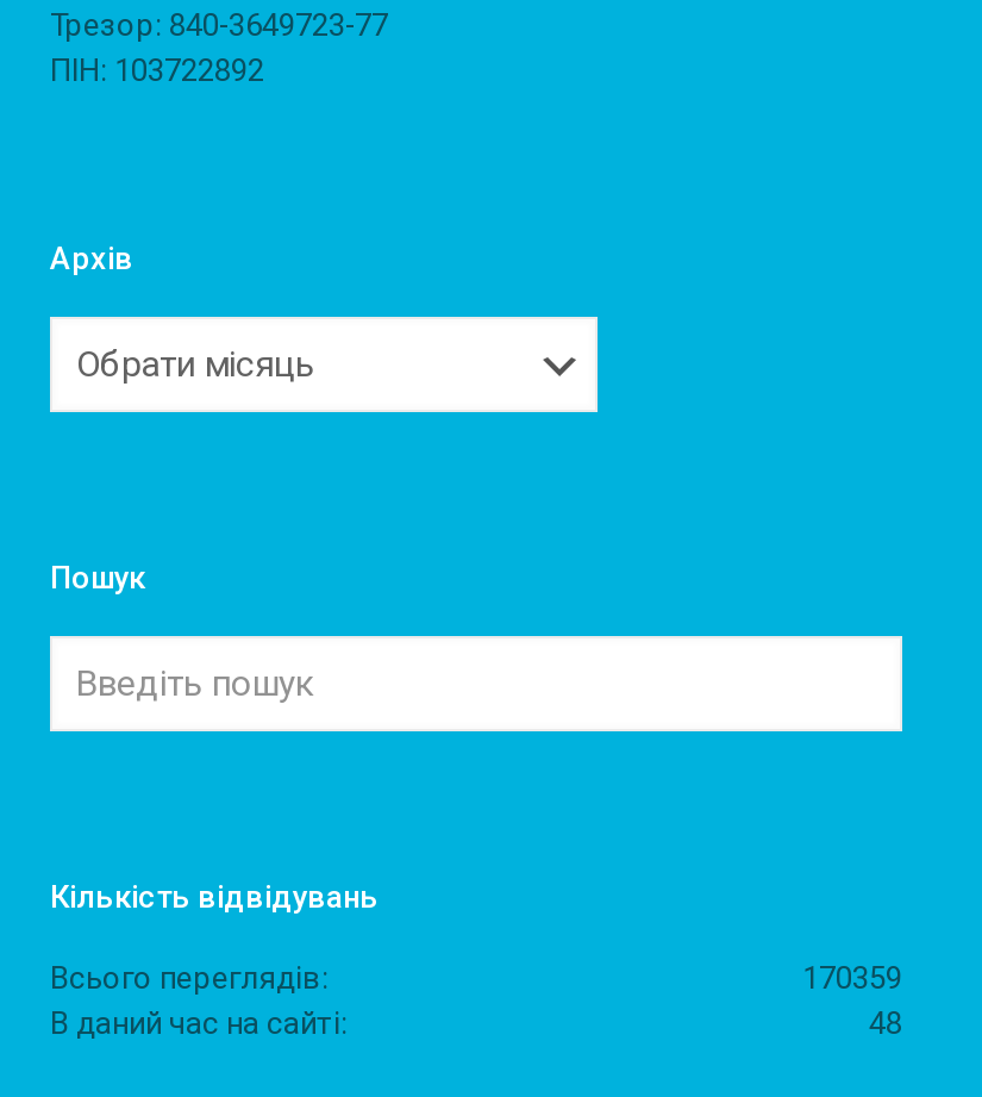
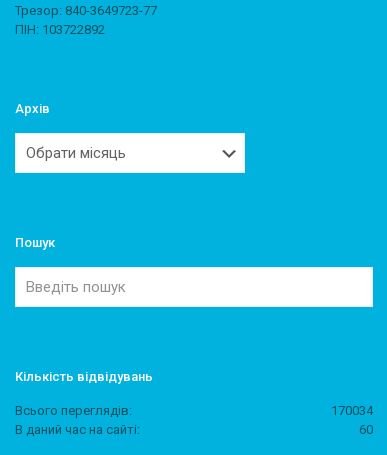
[802,960,902,996] 170359 -> [331,403,373,418] 170034
[869,1005,902,1041] 48 -> [359,422,373,437] 60

